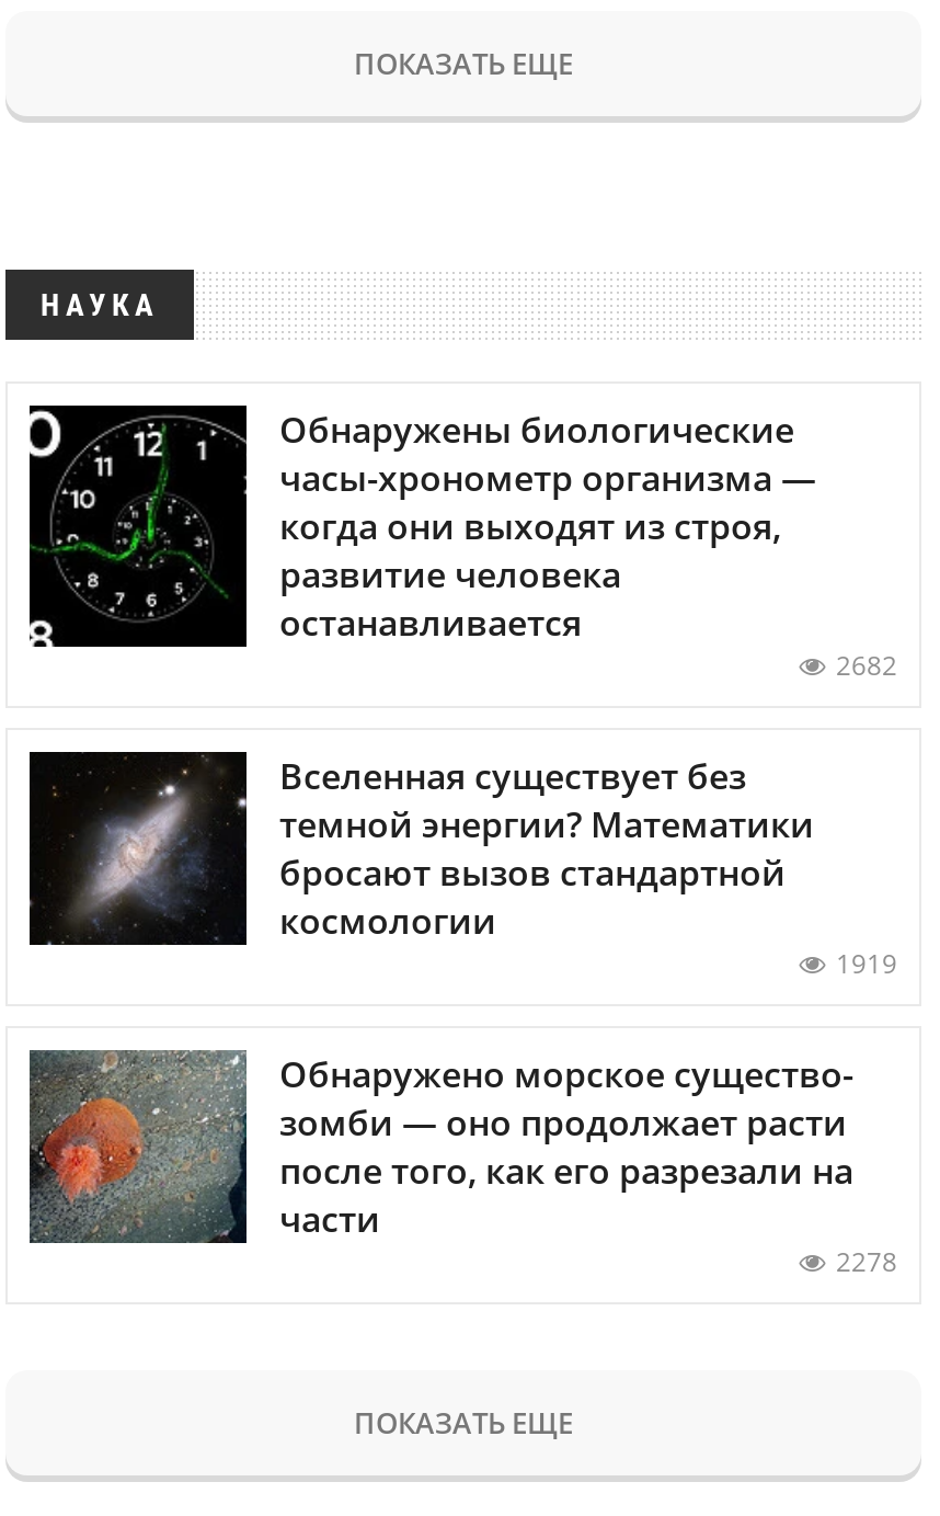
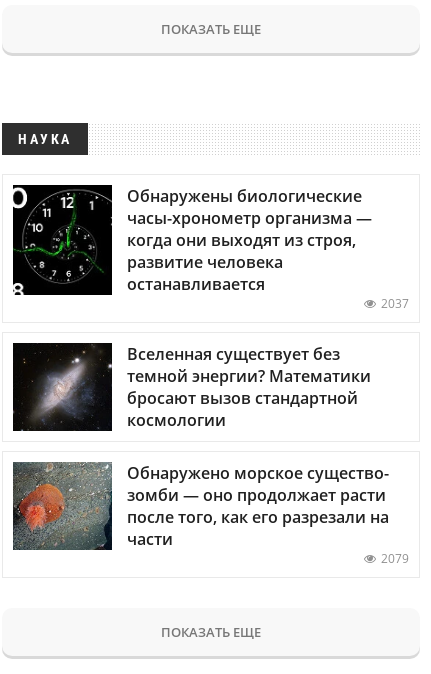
[836,646,897,683] 2682 -> [381,295,409,312] 2037
[836,945,897,982] 1919 -> none
[836,1243,897,1280] 2278 -> [381,550,409,567] 2079

